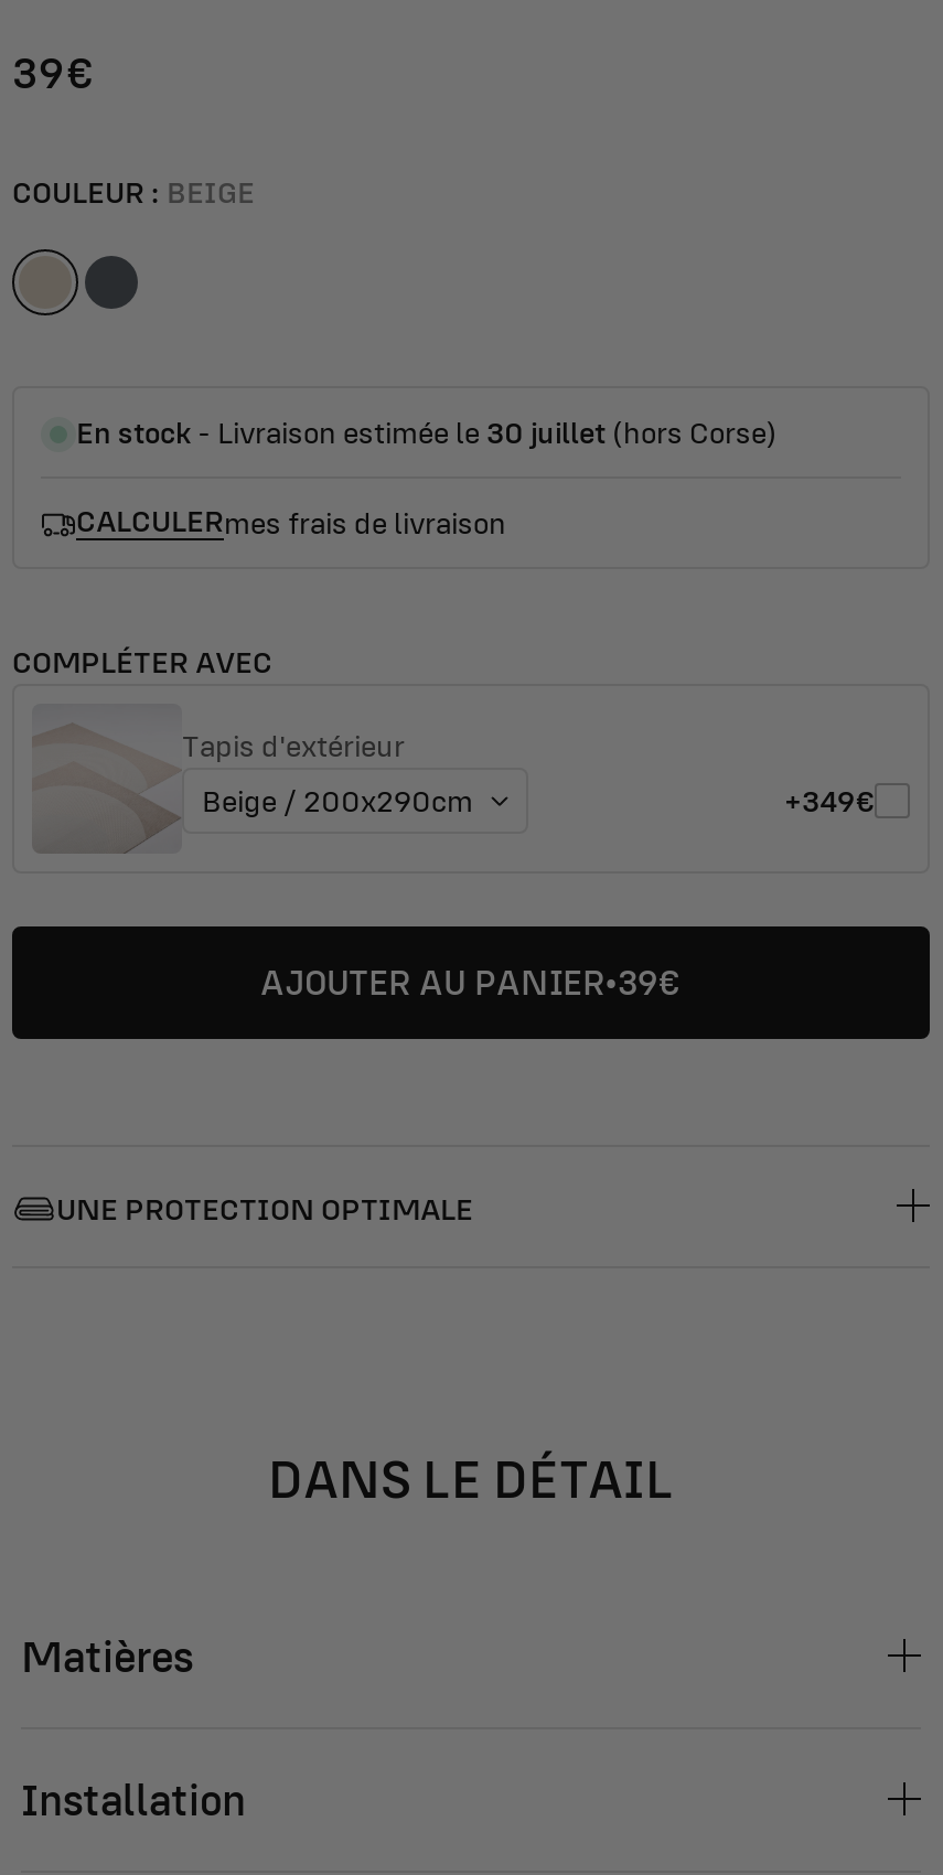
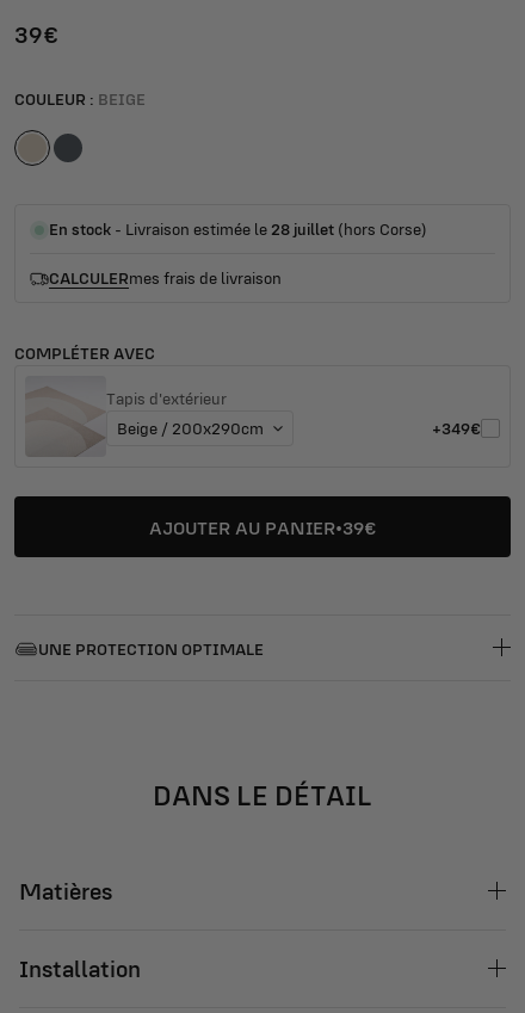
[76,412,778,452] En stock - Livraison estimée le 30 juillet (hors Corse) -> [49,219,427,240] En stock - Livraison estimée le 28 juillet (hors Corse)

